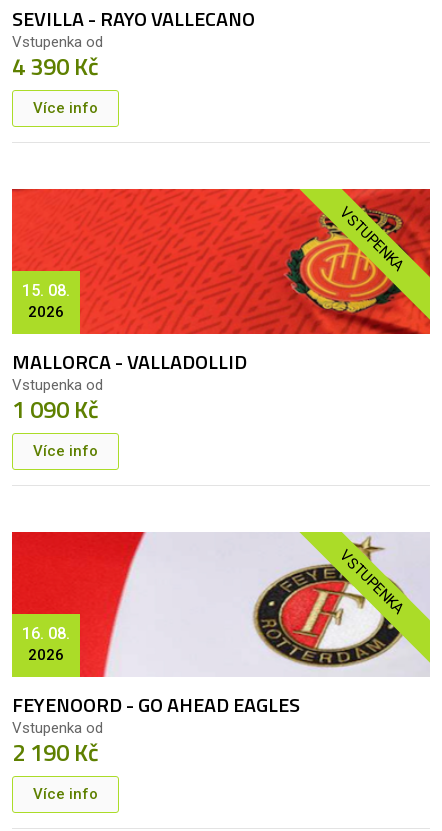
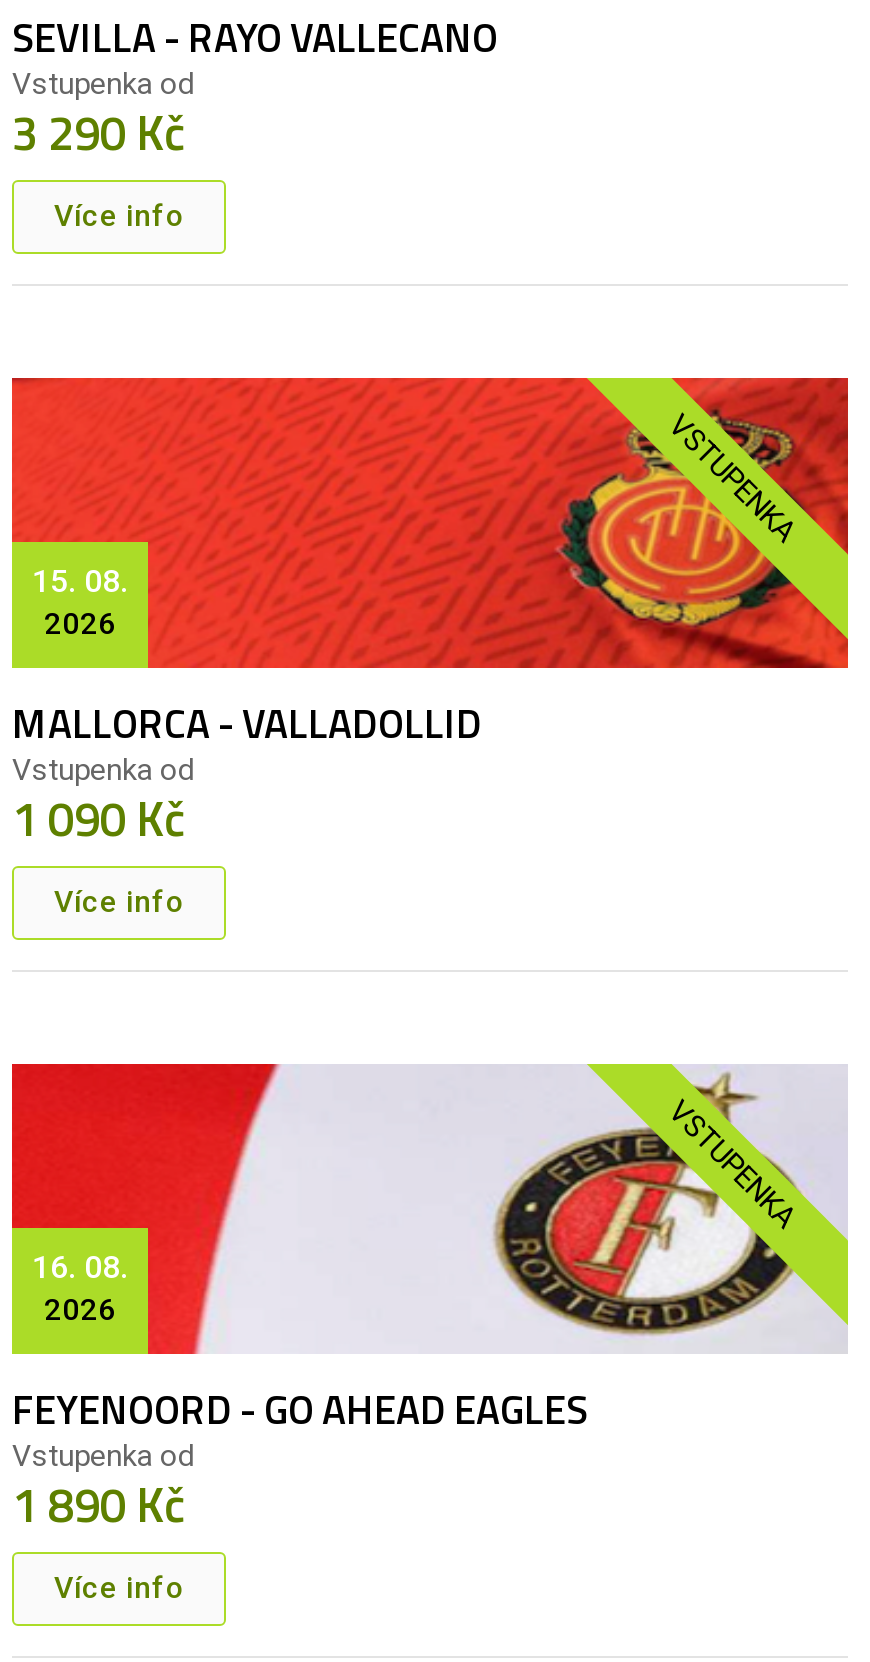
[12,48,99,84] 4 390 Kč -> [12,95,186,167] 3 290 Kč
[12,734,99,770] 2 190 Kč -> [12,1467,186,1539] 1 890 Kč

